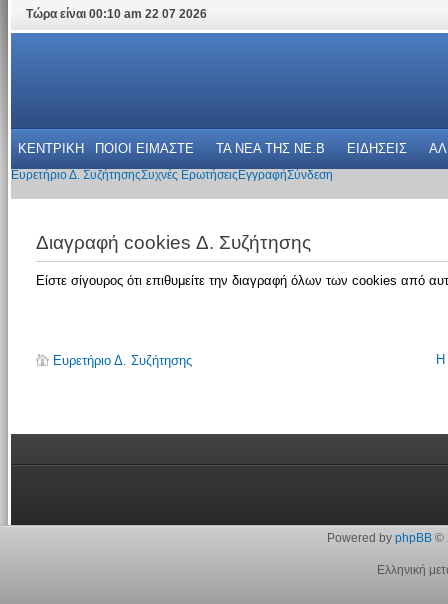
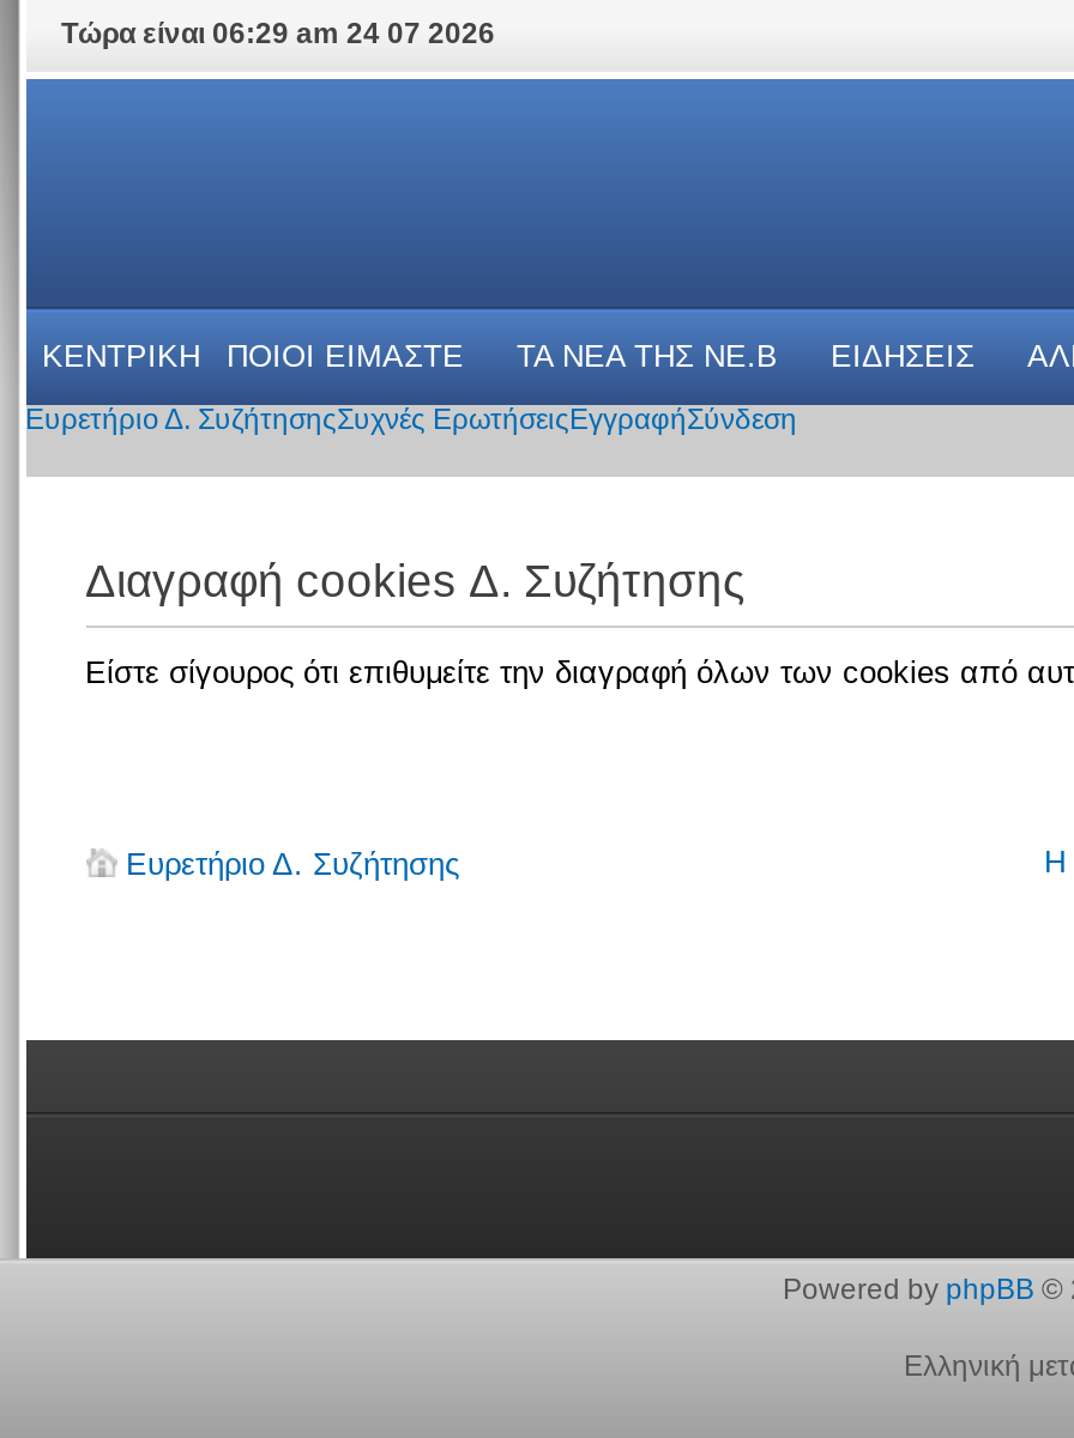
[25,7,206,21] Τώρα είναι 00:10 am 22 07 2026 -> [61,17,495,50] Τώρα είναι 06:29 am 24 07 2026

